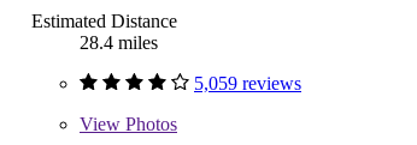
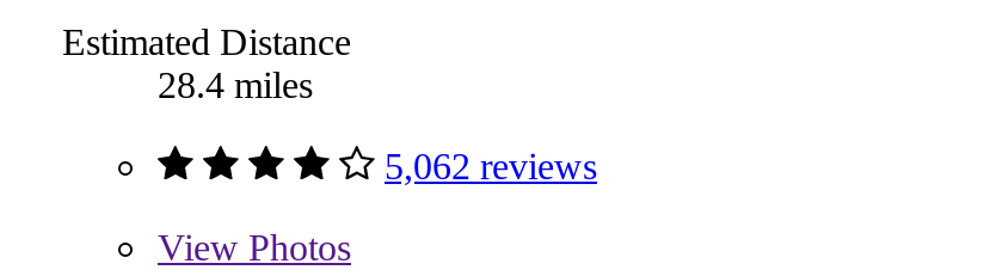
[194,72,301,93] 5,059 reviews -> [385,145,597,185] 5,062 reviews

